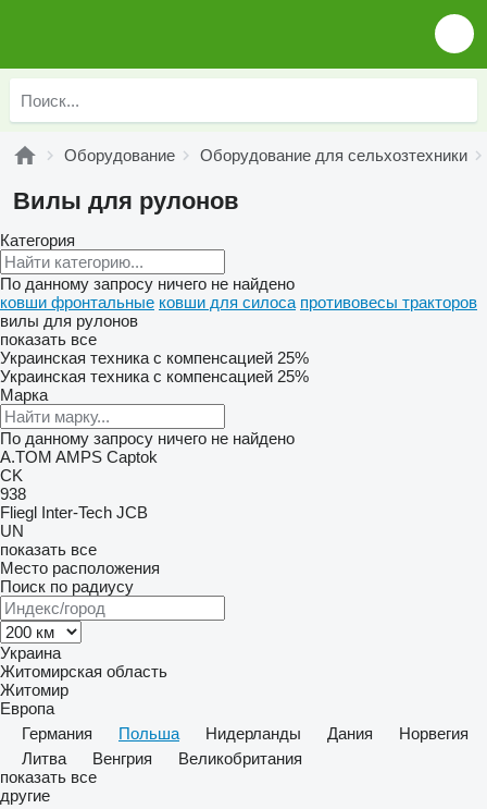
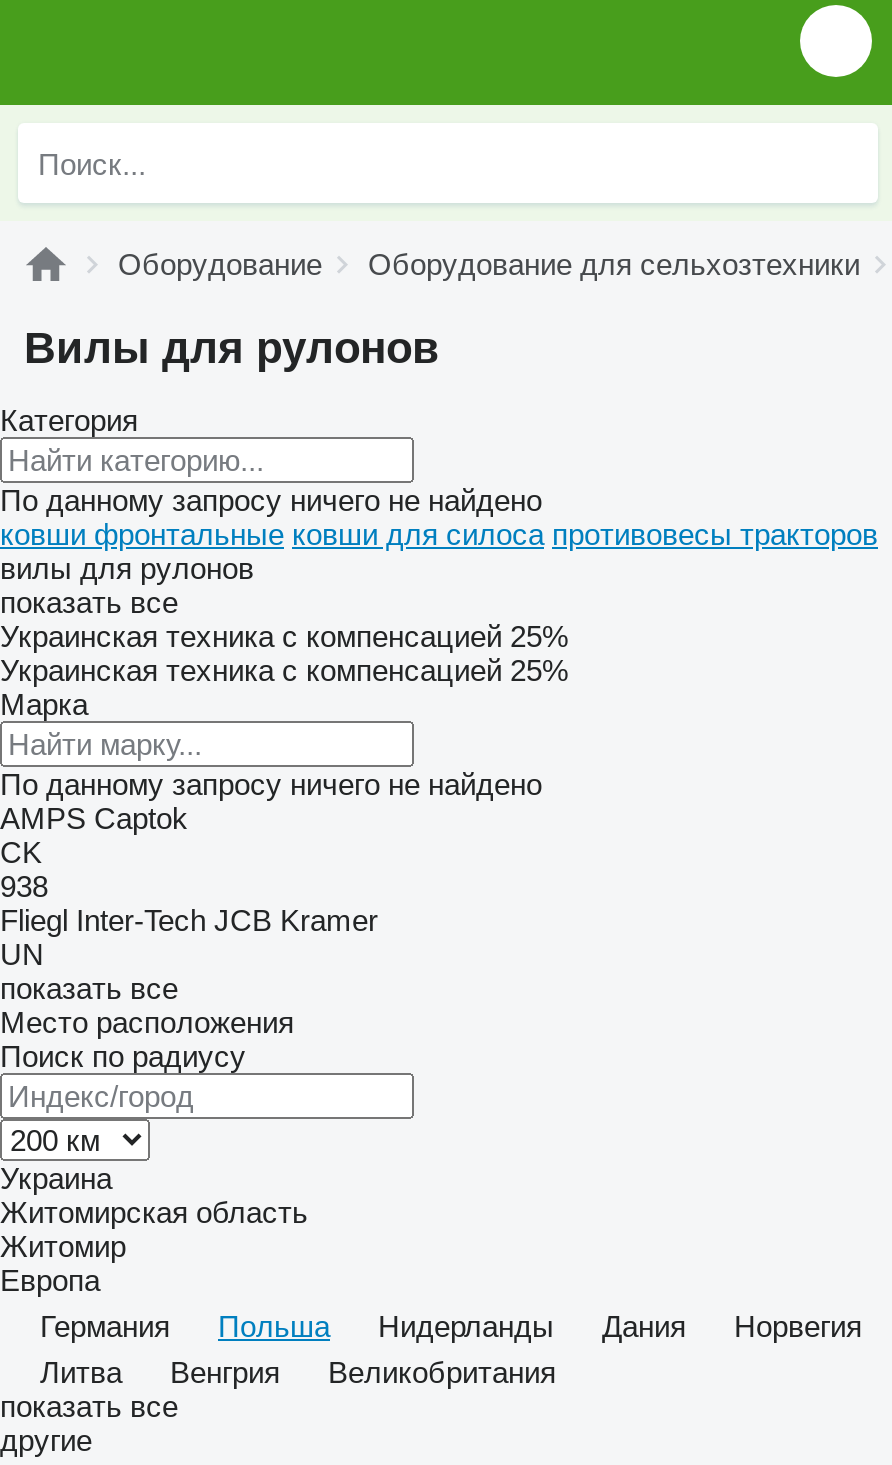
[0,448,158,466] A.TOM AMPS Captok -> [0,801,188,835] AMPS Captok
[0,503,148,522] Fliegl Inter-Tech JCB -> [0,903,378,937] Fliegl Inter-Tech JCB Kramer

